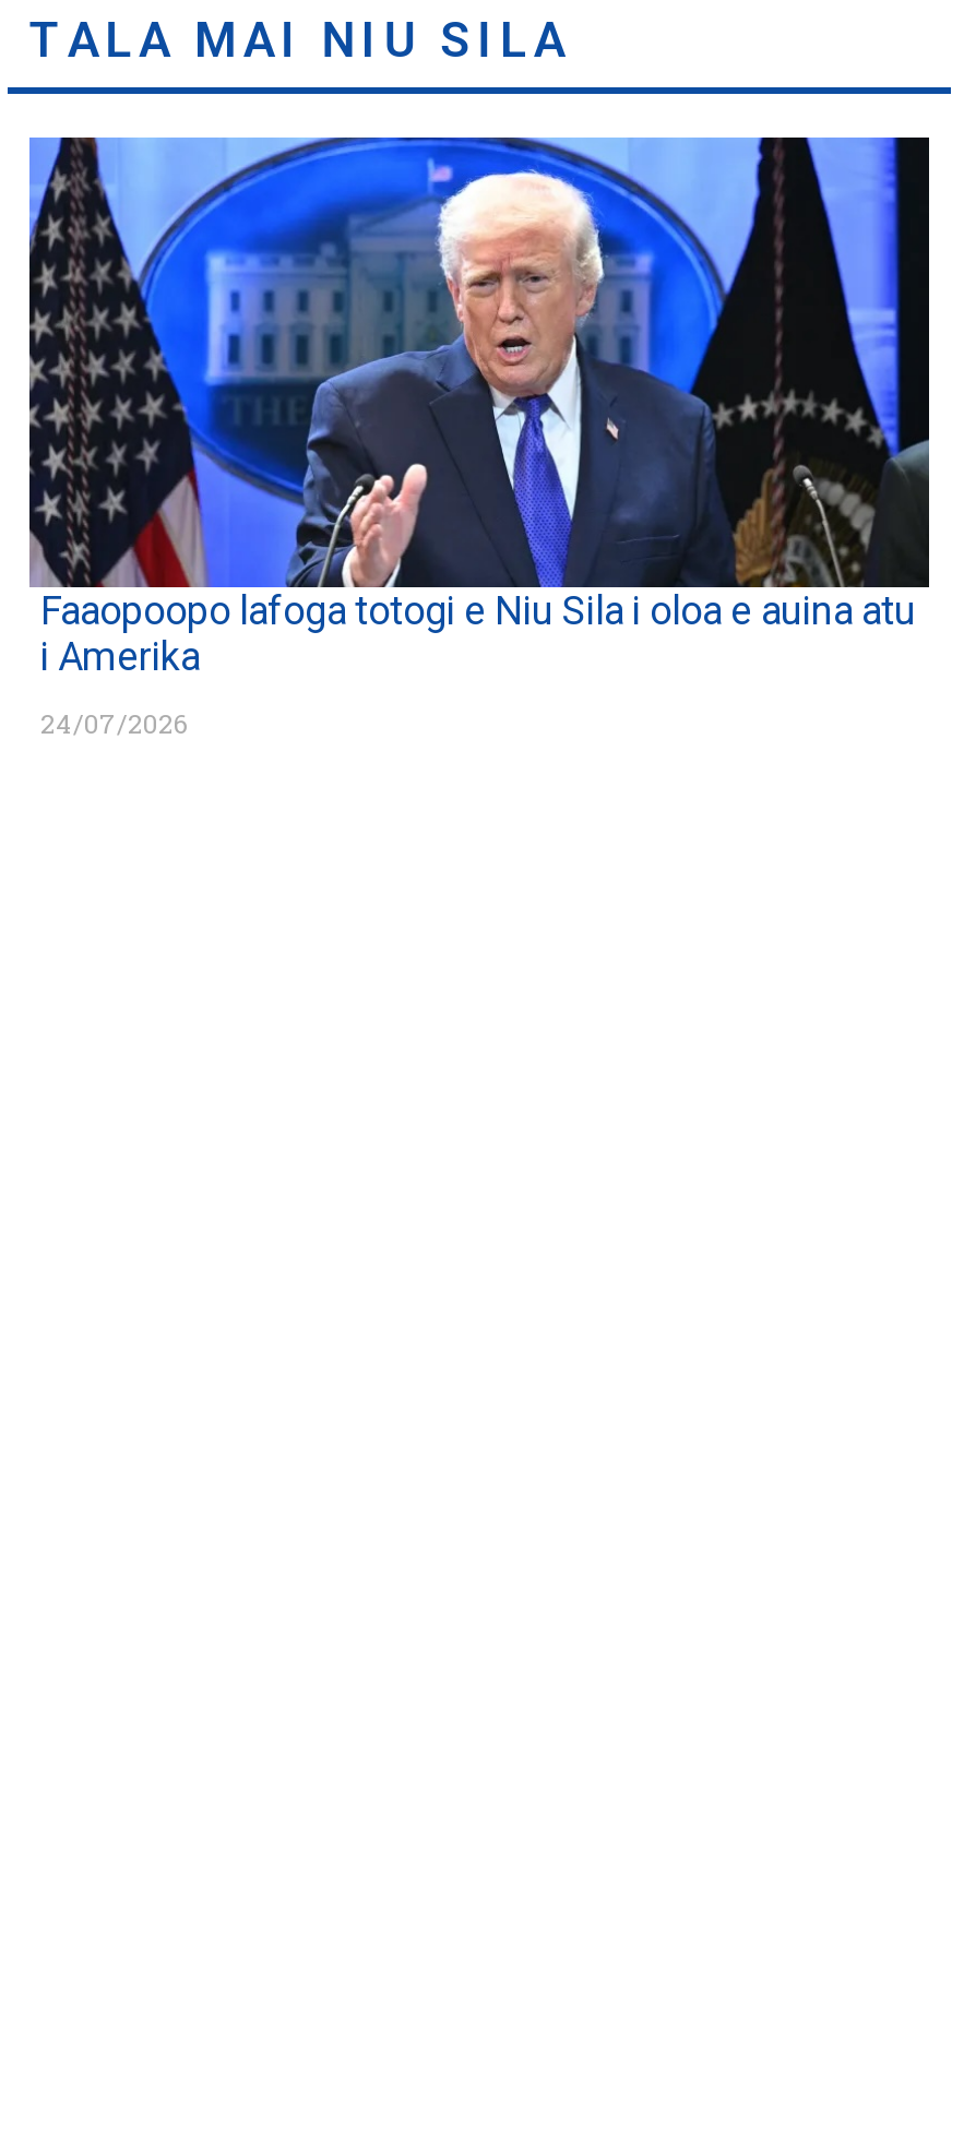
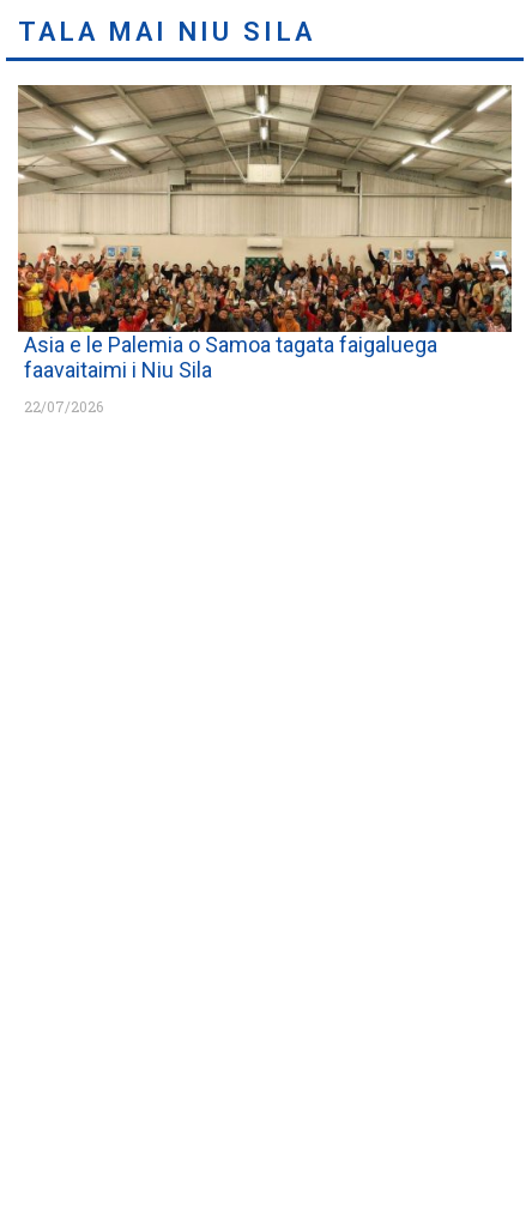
[27,135,931,678] [image] | Faaopoopo lafoga totogi e Niu Sila i oloa e auina atu | i Amerika -> [17,84,513,383] [image] | Asia e le Palemia o Samoa tagata faigaluega | faavaitaimi i Niu Sila
[40,704,187,739] 24/07/2026 -> [24,397,103,416] 22/07/2026

